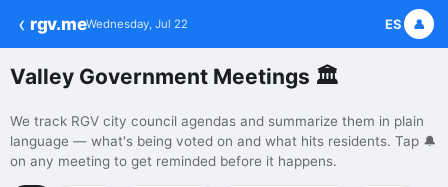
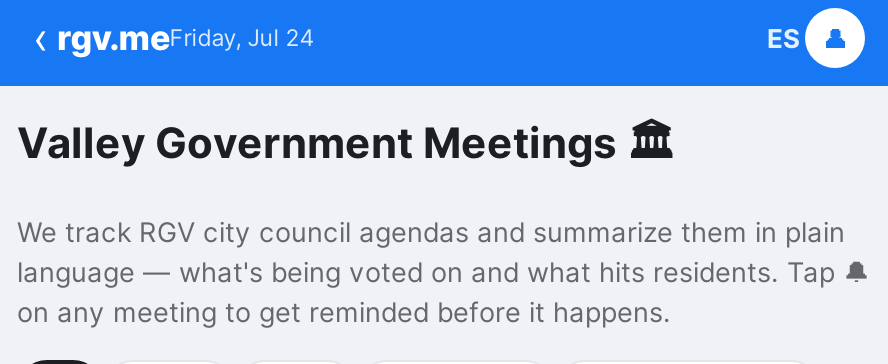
[18,11,188,37] ‹ rgv.meWednesday, Jul 22 -> [33,12,313,64] ‹ rgv.meFriday, Jul 24

